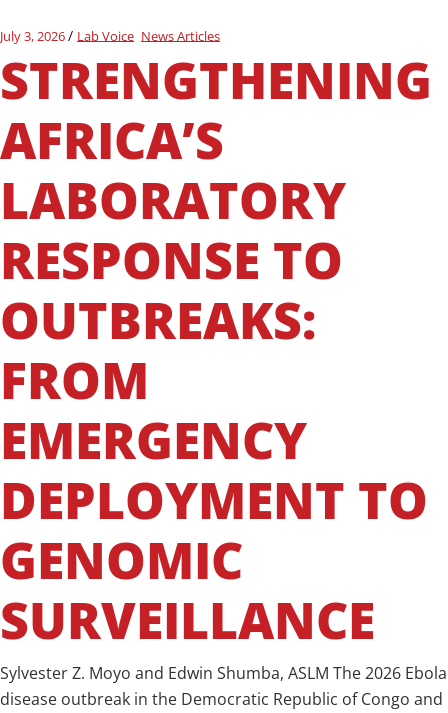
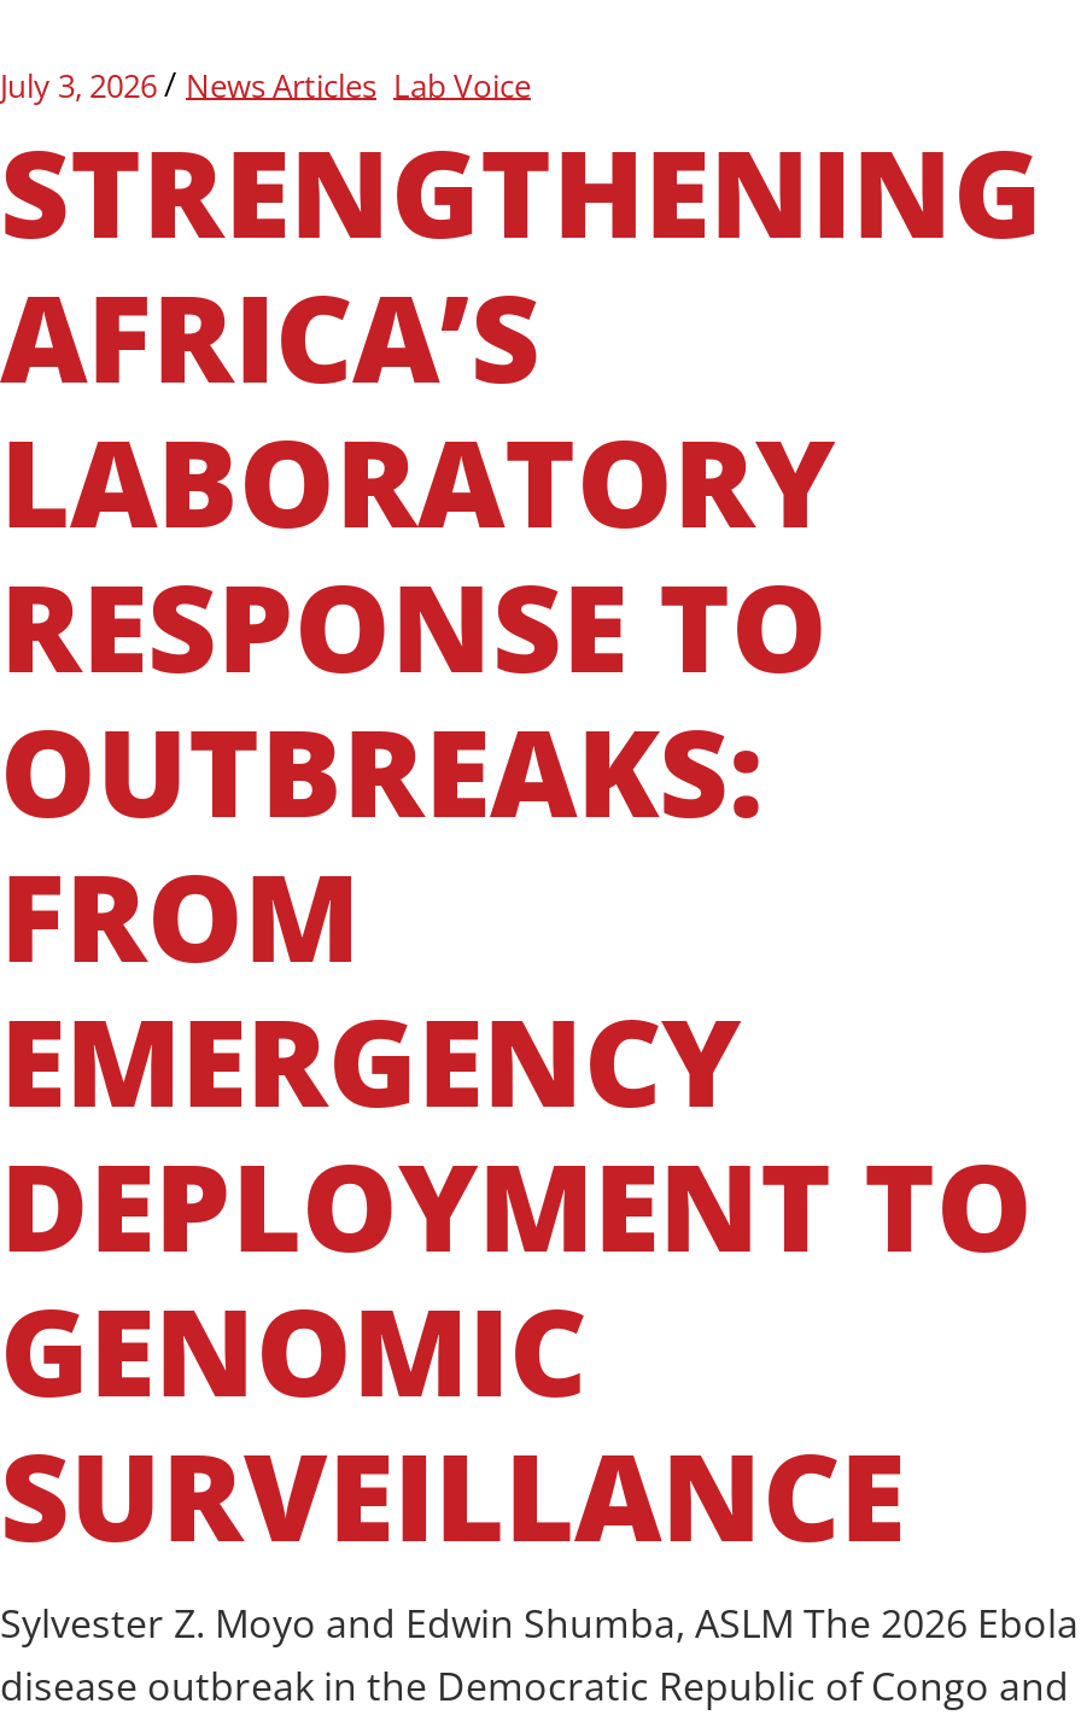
[77,27,220,45] Lab Voice News Articles -> [186,65,531,108] News Articles Lab Voice

